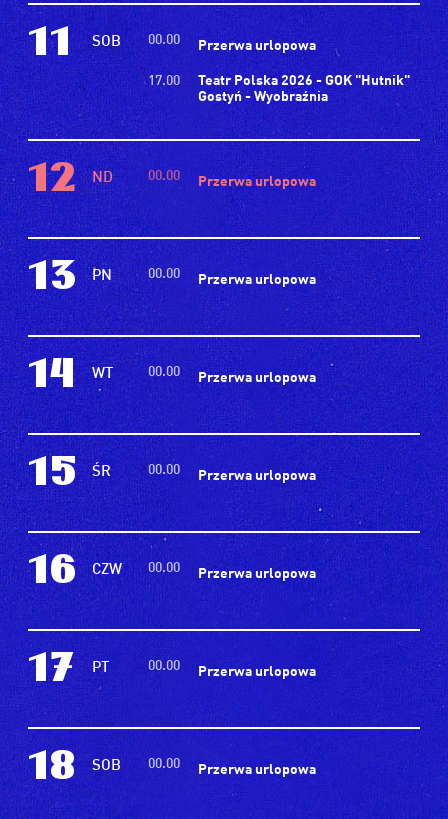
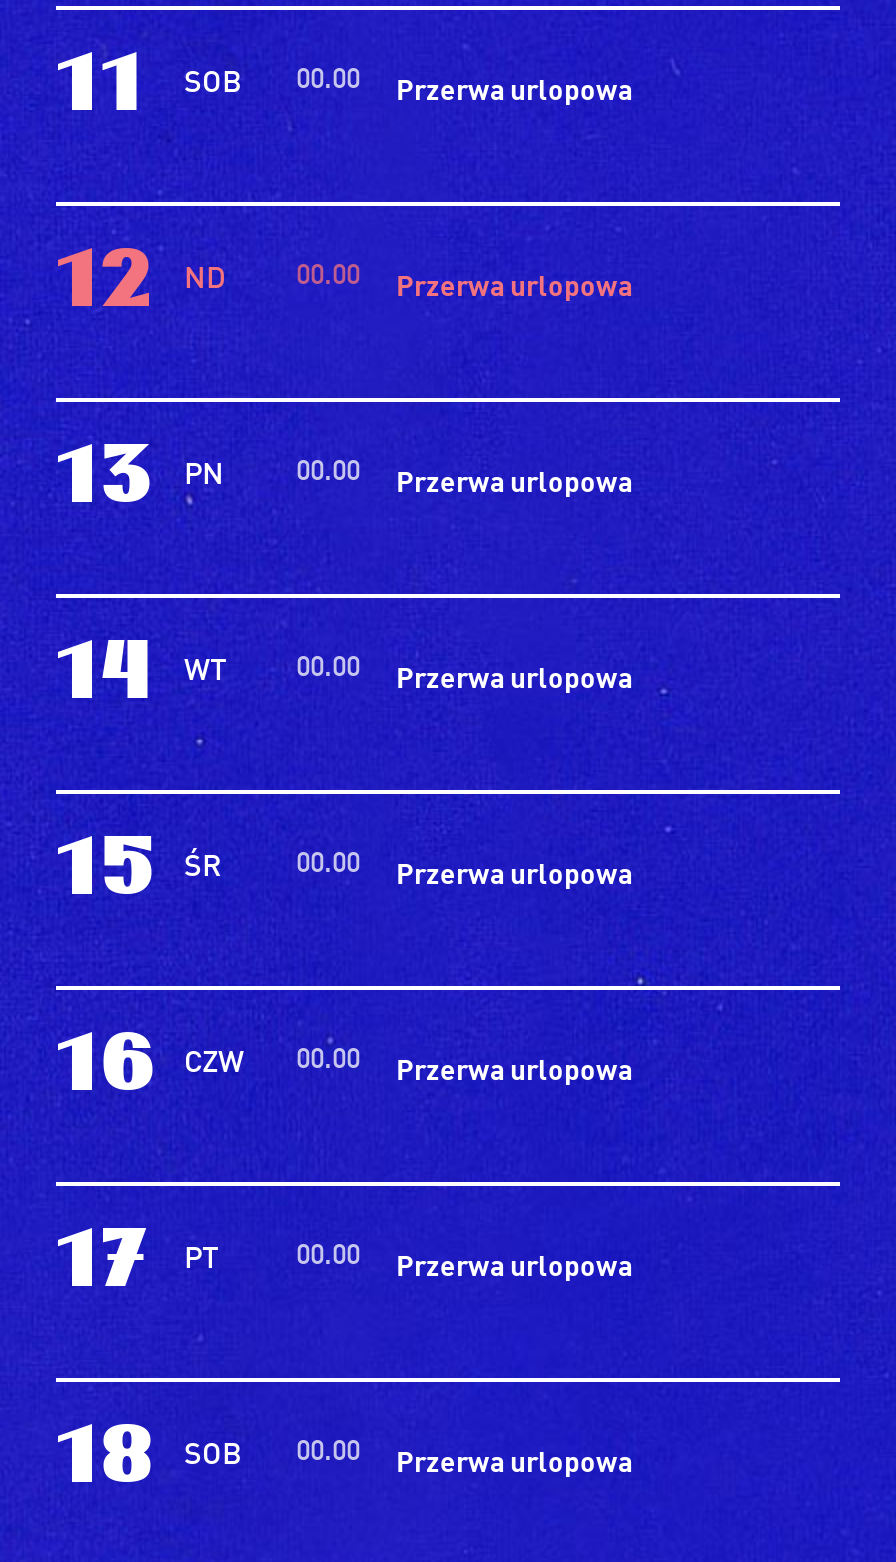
[148,71,410,104] 17.00 | Teatr Polska 2026 - GOK "Hutnik" | Gostyń - Wyobraźnia -> none

